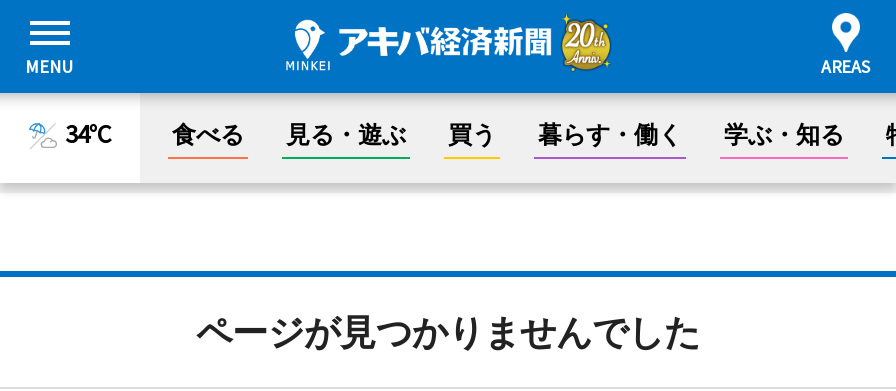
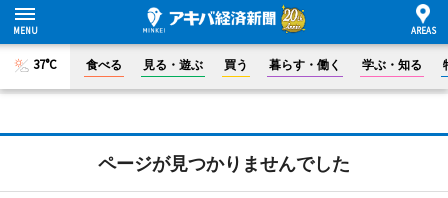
[65,118,113,152] 34°C -> [32,56,56,73] 37°C

